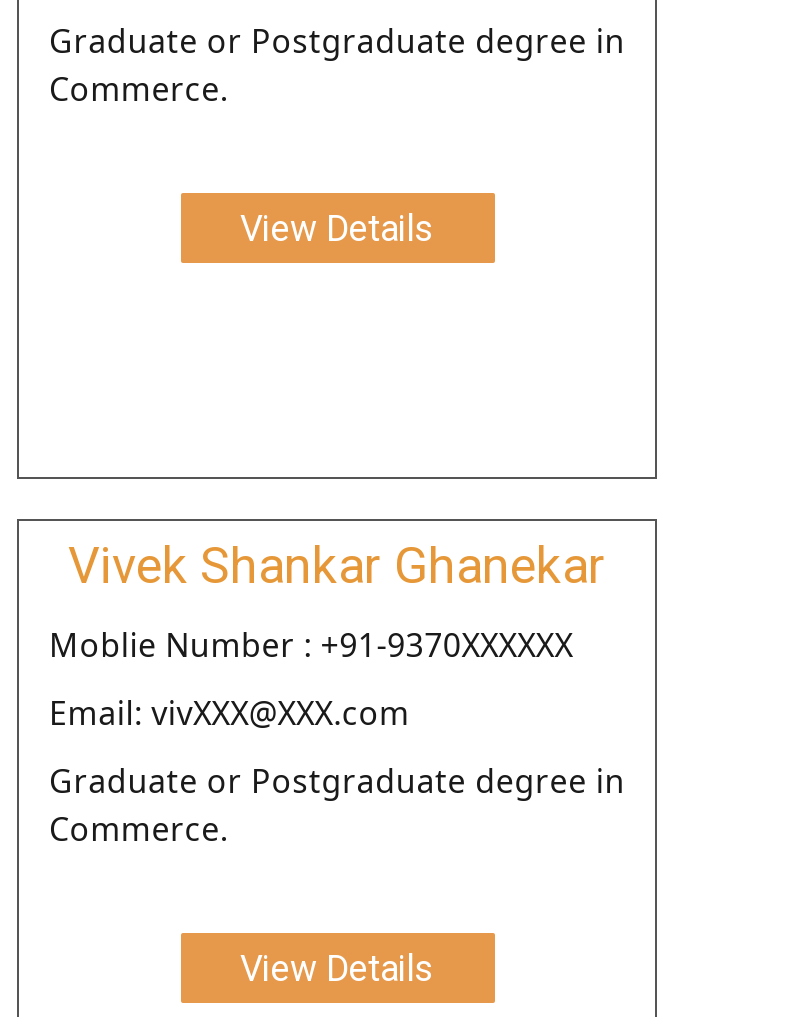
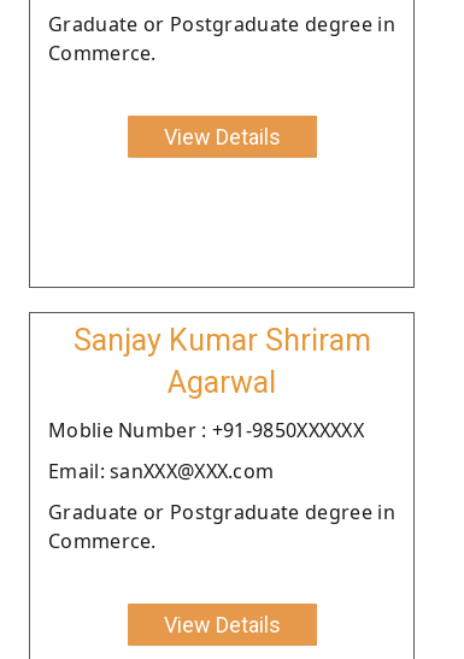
[68,537,606,595] Vivek Shankar Ghanekar -> [73,323,371,400] Sanjay Kumar Shriram | Agarwal
[49,623,573,667] Moblie Number : +91-9370XXXXXX -> [48,417,364,443] Moblie Number : +91-9850XXXXXX
[49,691,410,735] Email: vivXXX@XXX.com -> [48,458,274,484] Email: sanXXX@XXX.com

